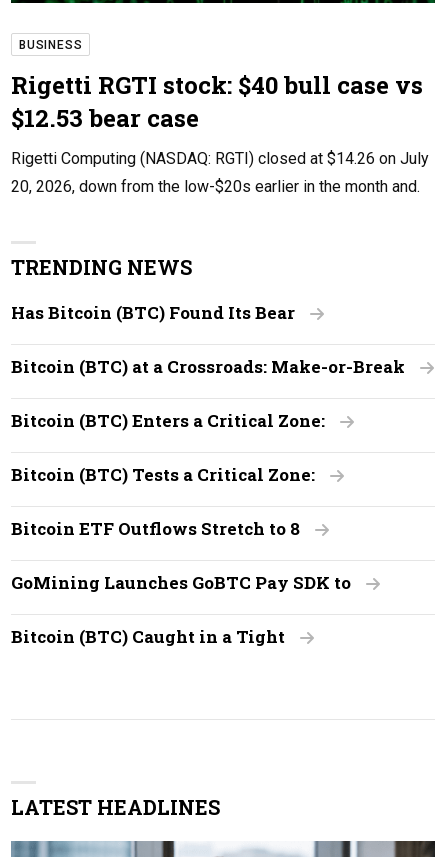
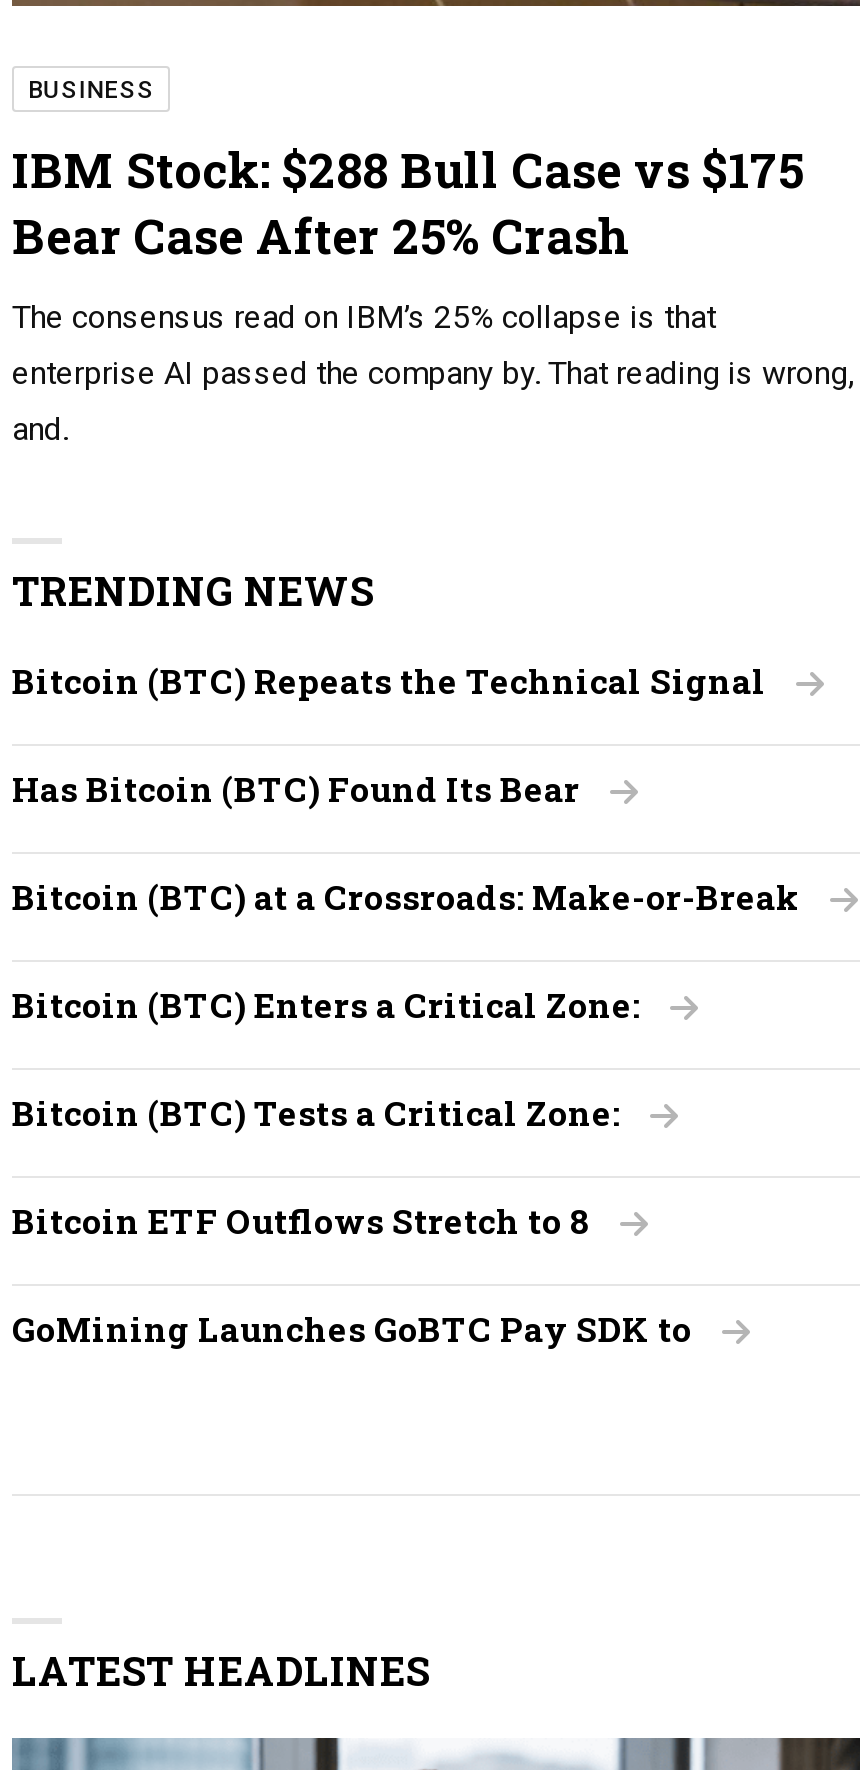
[11,69,429,196] Rigetti RGTI stock: $40 bull case vs | $12.53 bear case | Rigetti Computing (NASDAQ: RGTI) closed at $14.26 on July | 20, 2026, down from the low-$20s earlier in the month and. -> [12,137,854,447] IBM Stock: $288 Bull Case vs $175 | Bear Case After 25% Crash | The consensus read on IBM’s 25% collapse is that | enterprise AI passed the company by. That reading is wrong, | and.
none -> [12,657,766,703] Bitcoin (BTC) Repeats the Technical Signal
moved [11,301,405,594] -> [12,765,800,1351]: Has Bitcoin (BTC) Found Its Bear | Bitcoin (BTC) at a Crossroads: Make-or-Break | Bitcoin (BTC) Enters a Critical Zone: | Bitcoin (BTC) Tests a Critical Zone: | Bitcoin ETF Outflows Stretch to 8 | GoMining Launches GoBTC Pay SDK to
[11,625,285,648] Bitcoin (BTC) Caught in a Tight -> none

